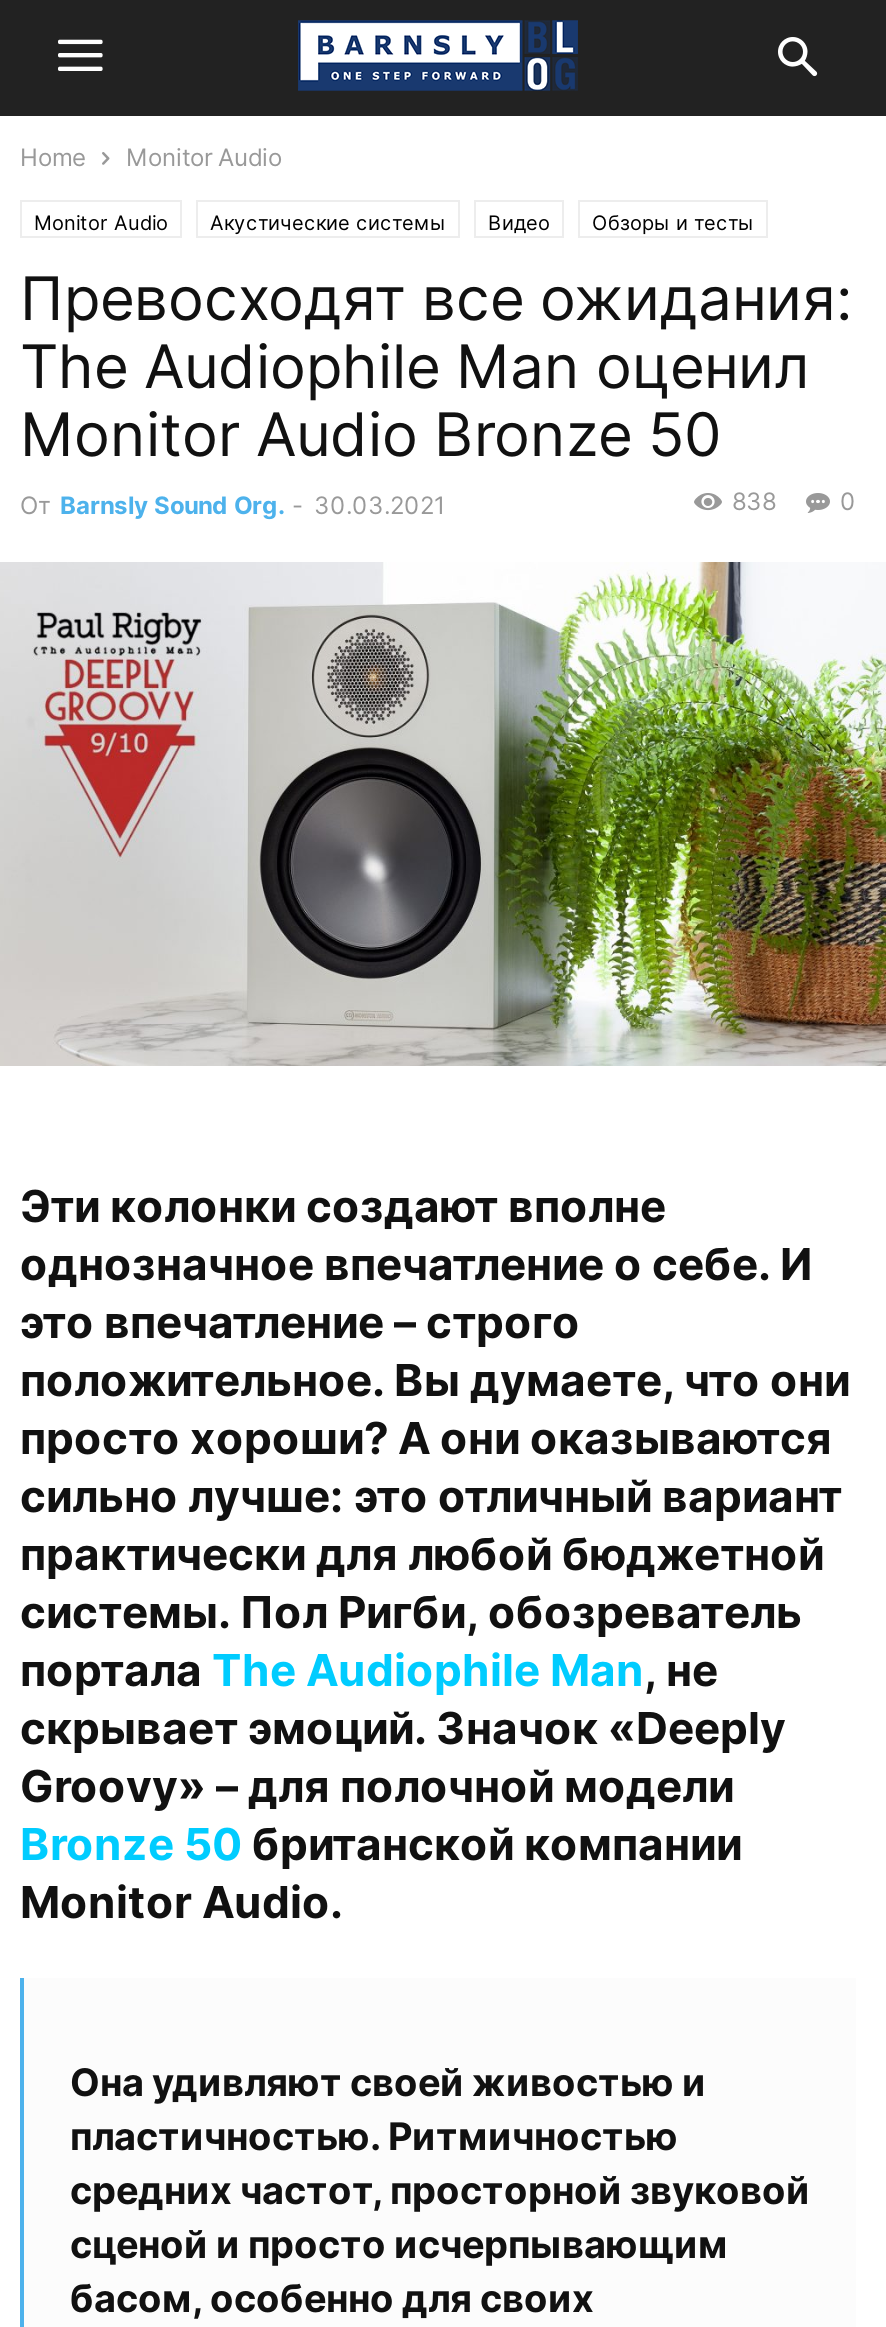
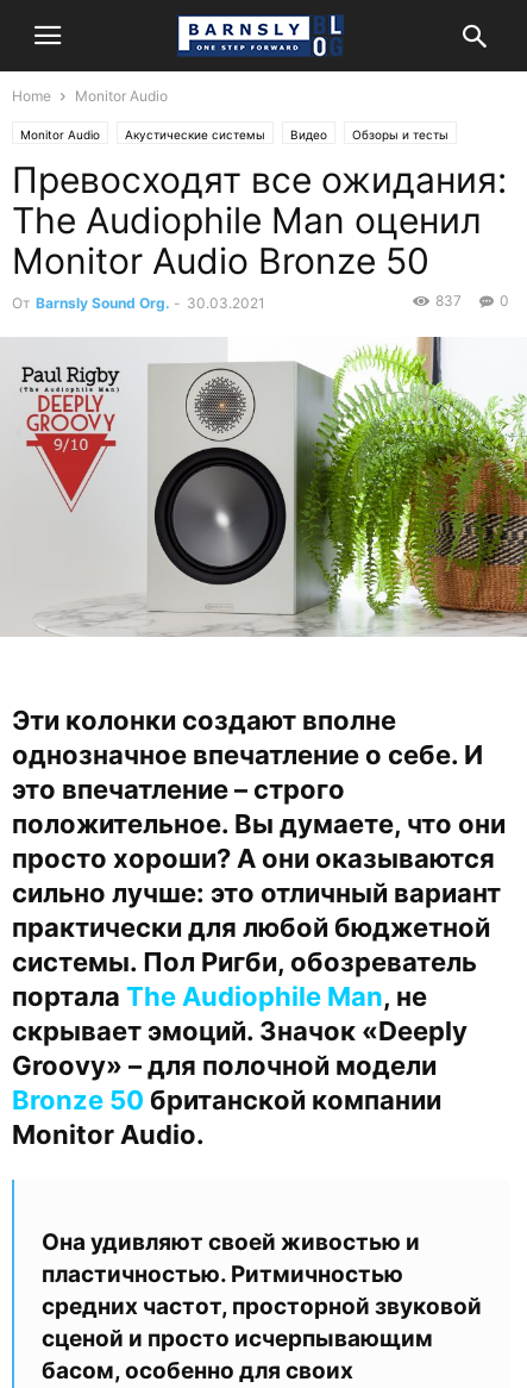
[732,486,776,516] 838 -> [435,292,462,310] 837

